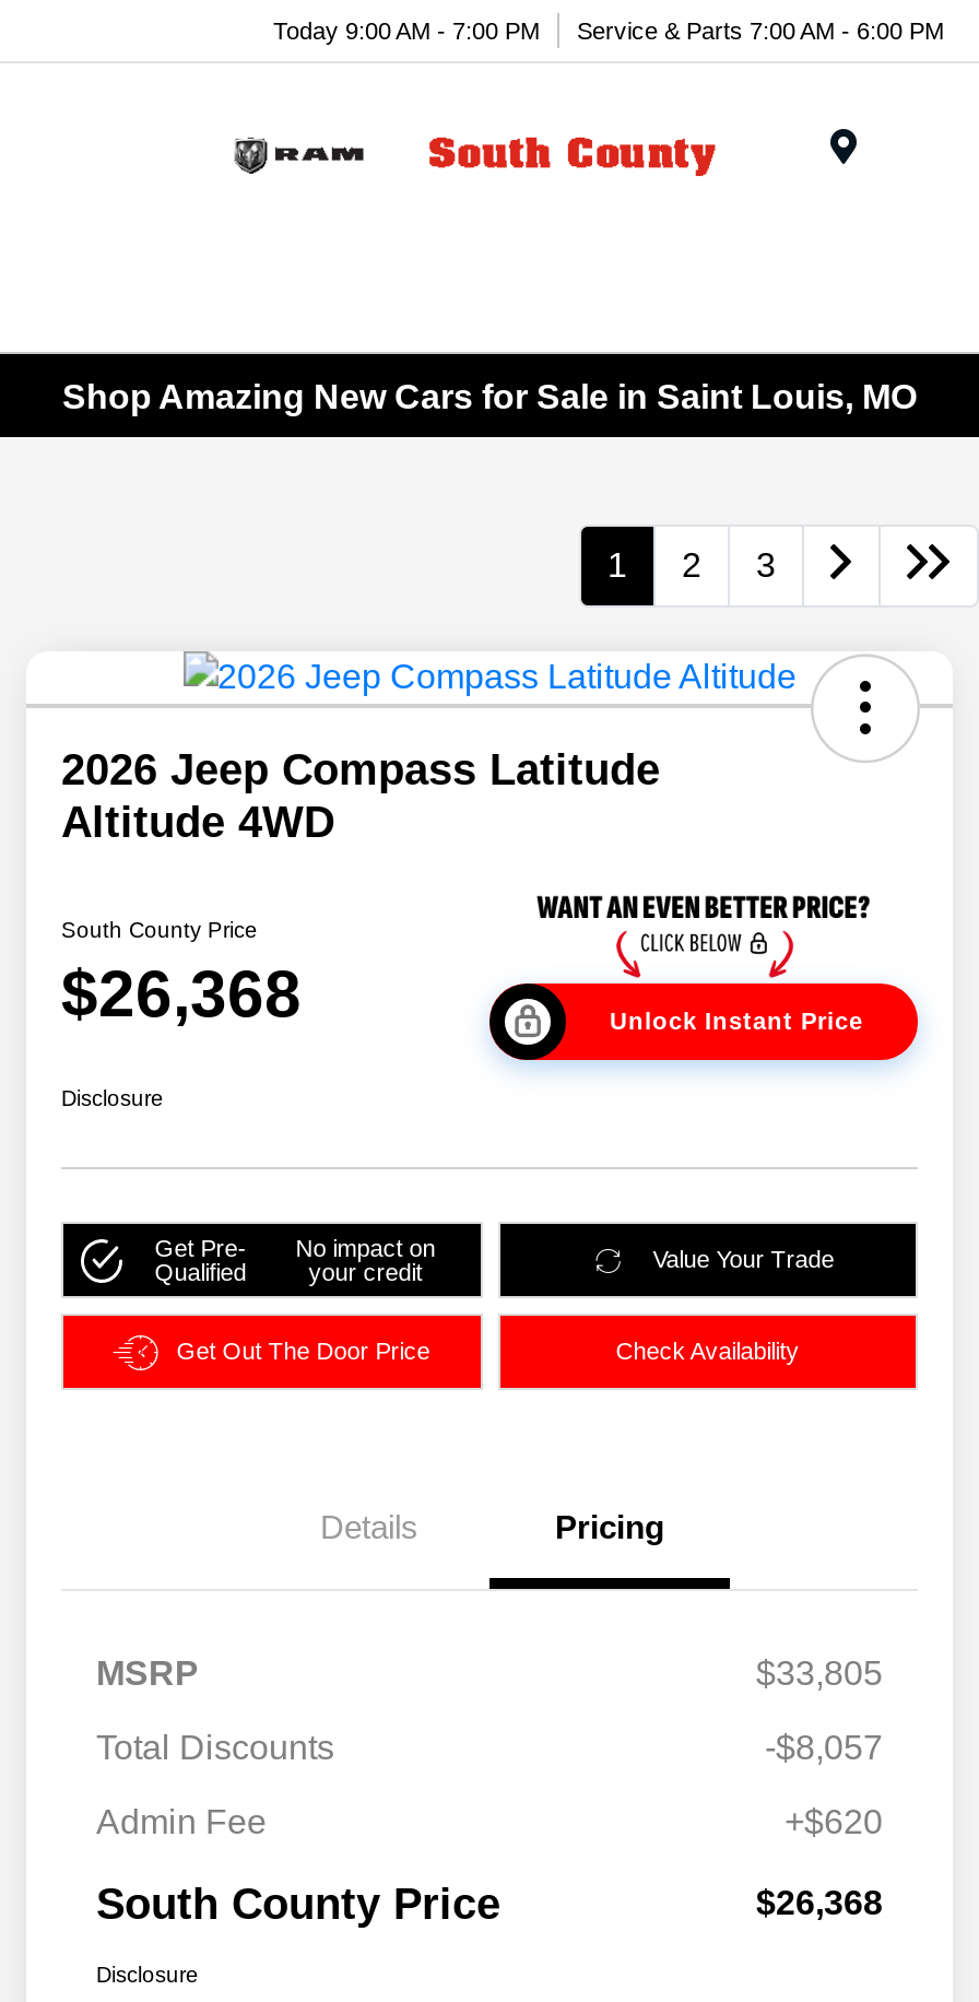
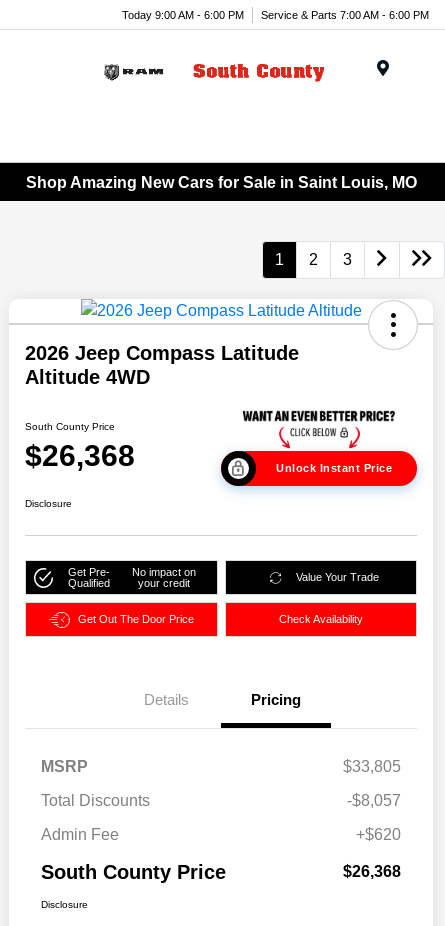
[273,16,944,43] Today 9:00 AM - 7:00 PM Service & Parts 7:00 AM - 6:00 PM -> [122,8,429,20] Today 9:00 AM - 6:00 PM Service & Parts 7:00 AM - 6:00 PM

